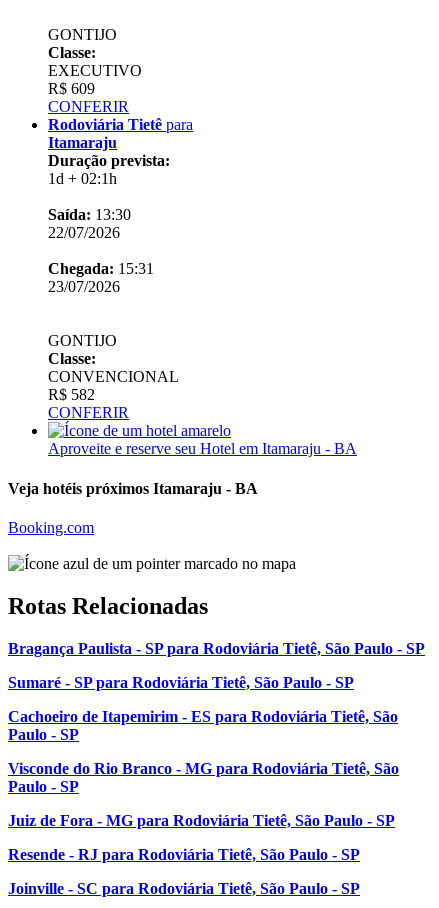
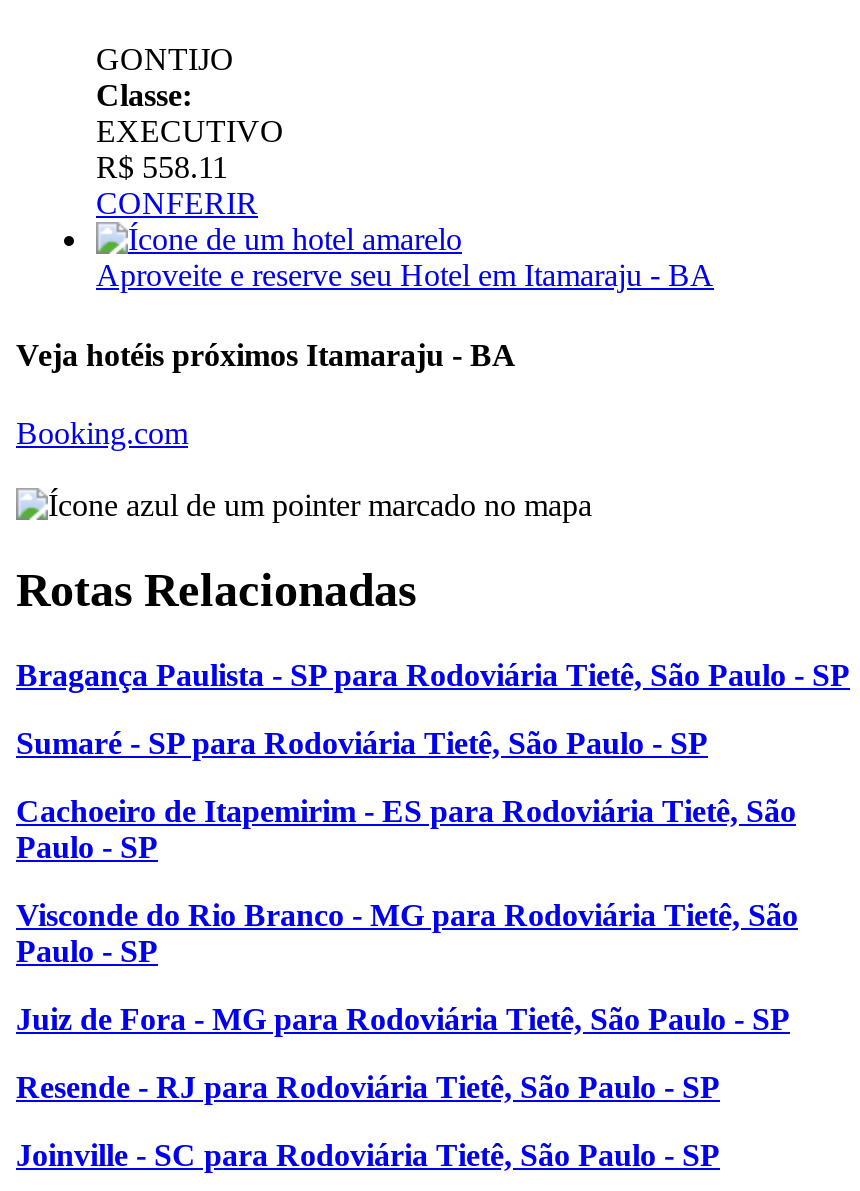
[48,80,193,403] R$ 609 | CONFERIR | Rodoviária Tietê para | Itamaraju | Duração prevista: | 1d + 02:1h | Saída: 13:30 | 22/07/2026 | Chegada: 15:31 | 23/07/2026 | GONTIJO | Classe: | CONVENCIONAL | R$ 582 -> [96,151,228,185] R$ 558.11

